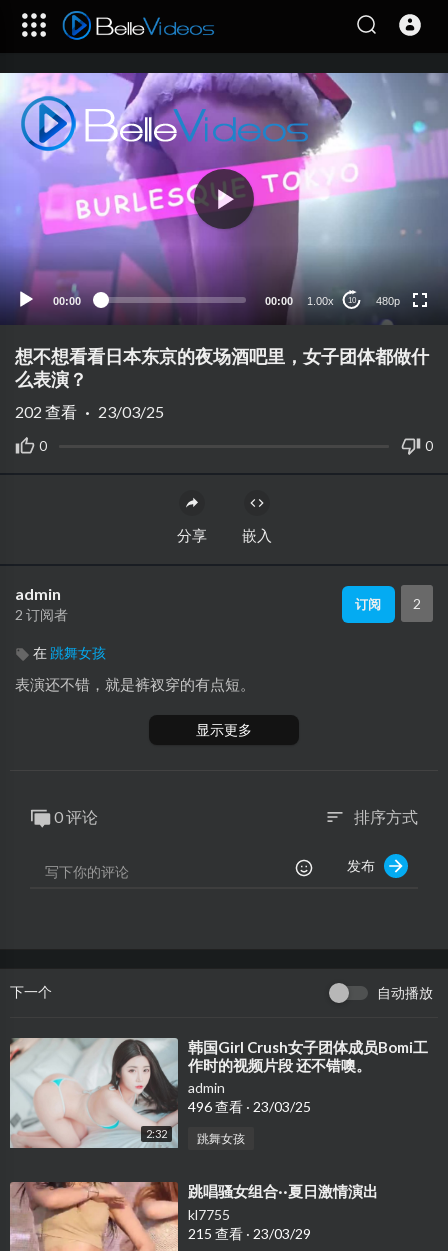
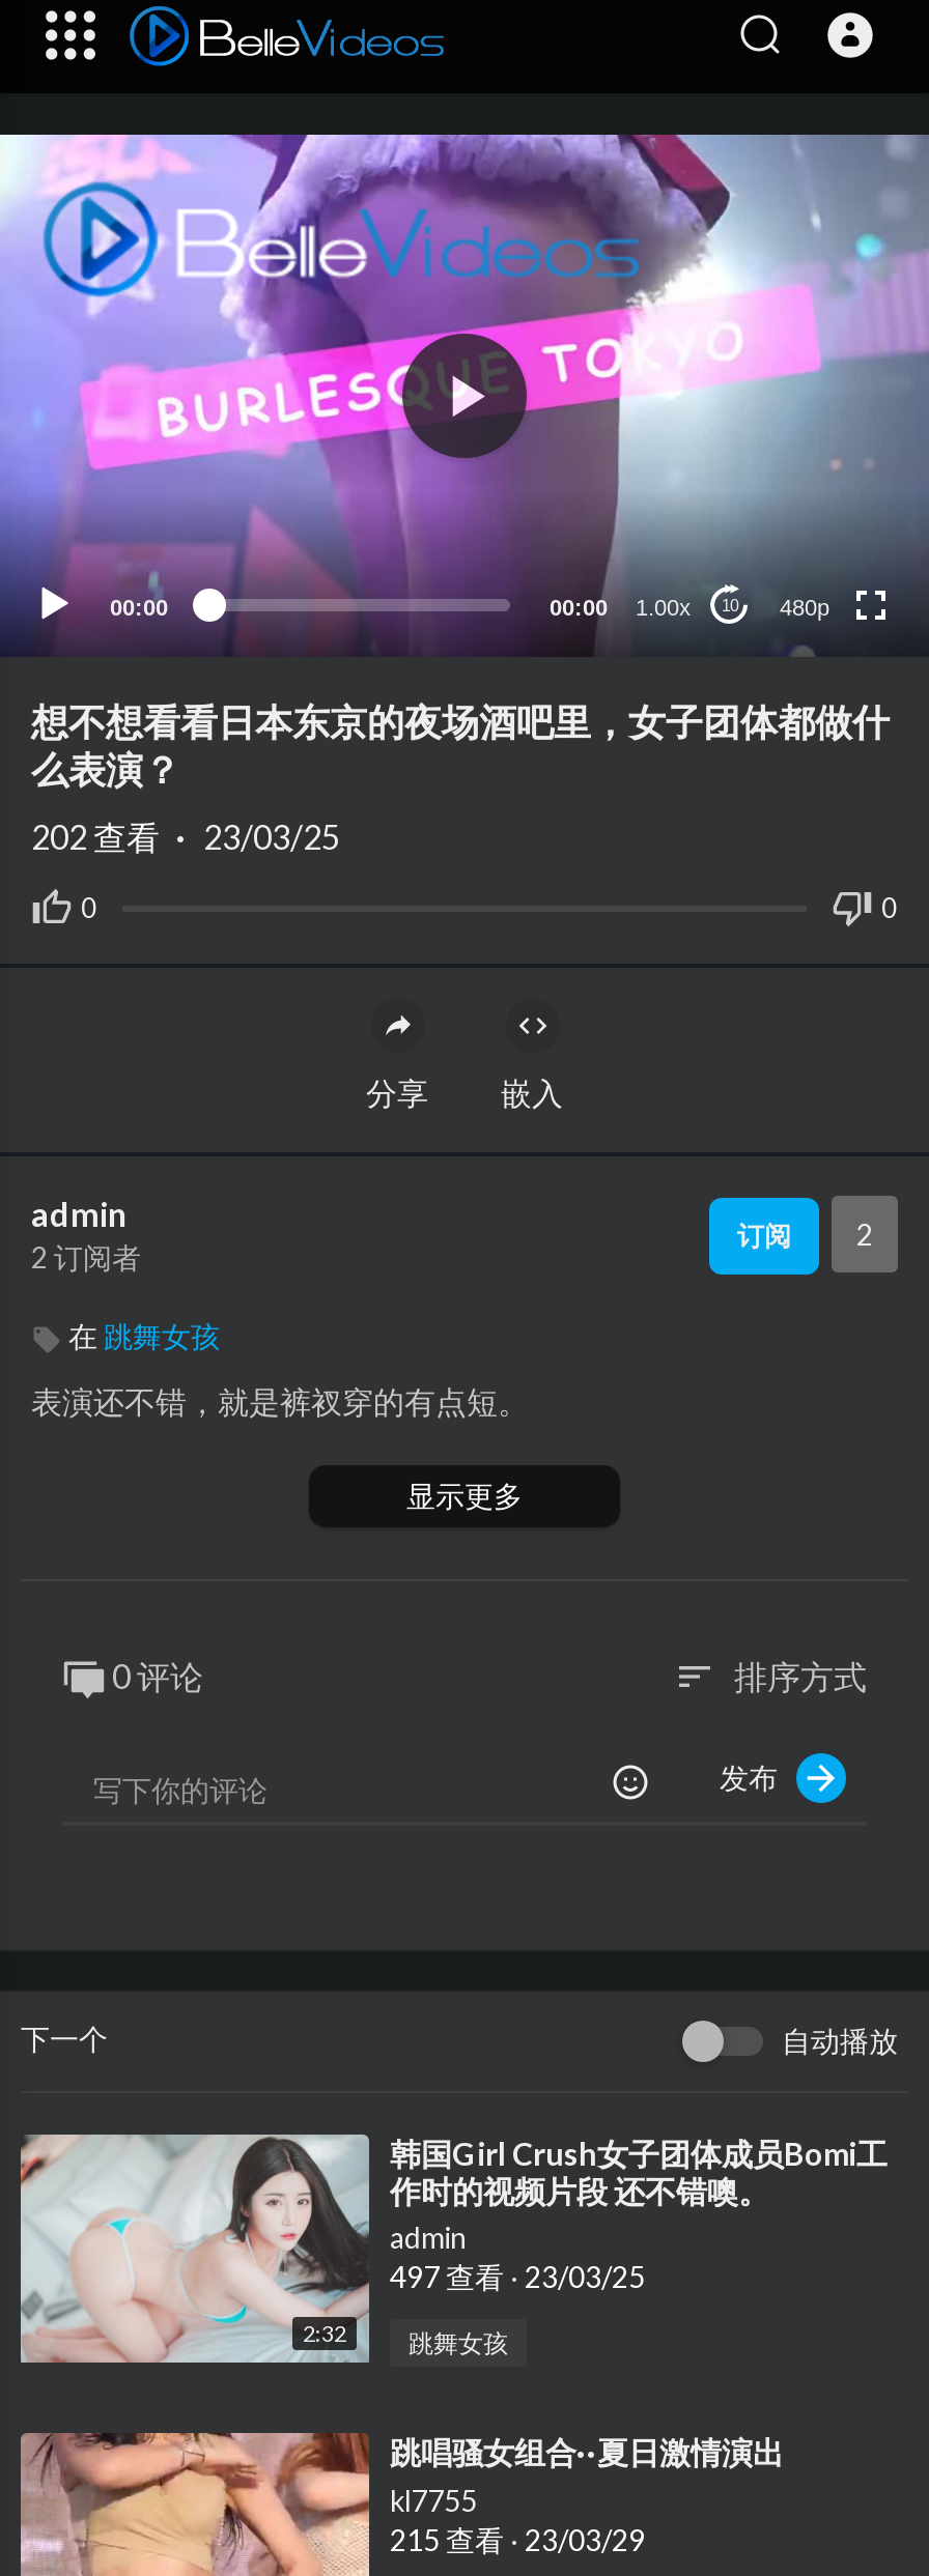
[188,1098,311,1115] 496 查看· 23/03/25 -> [390,2260,645,2295] 497 查看· 23/03/25

